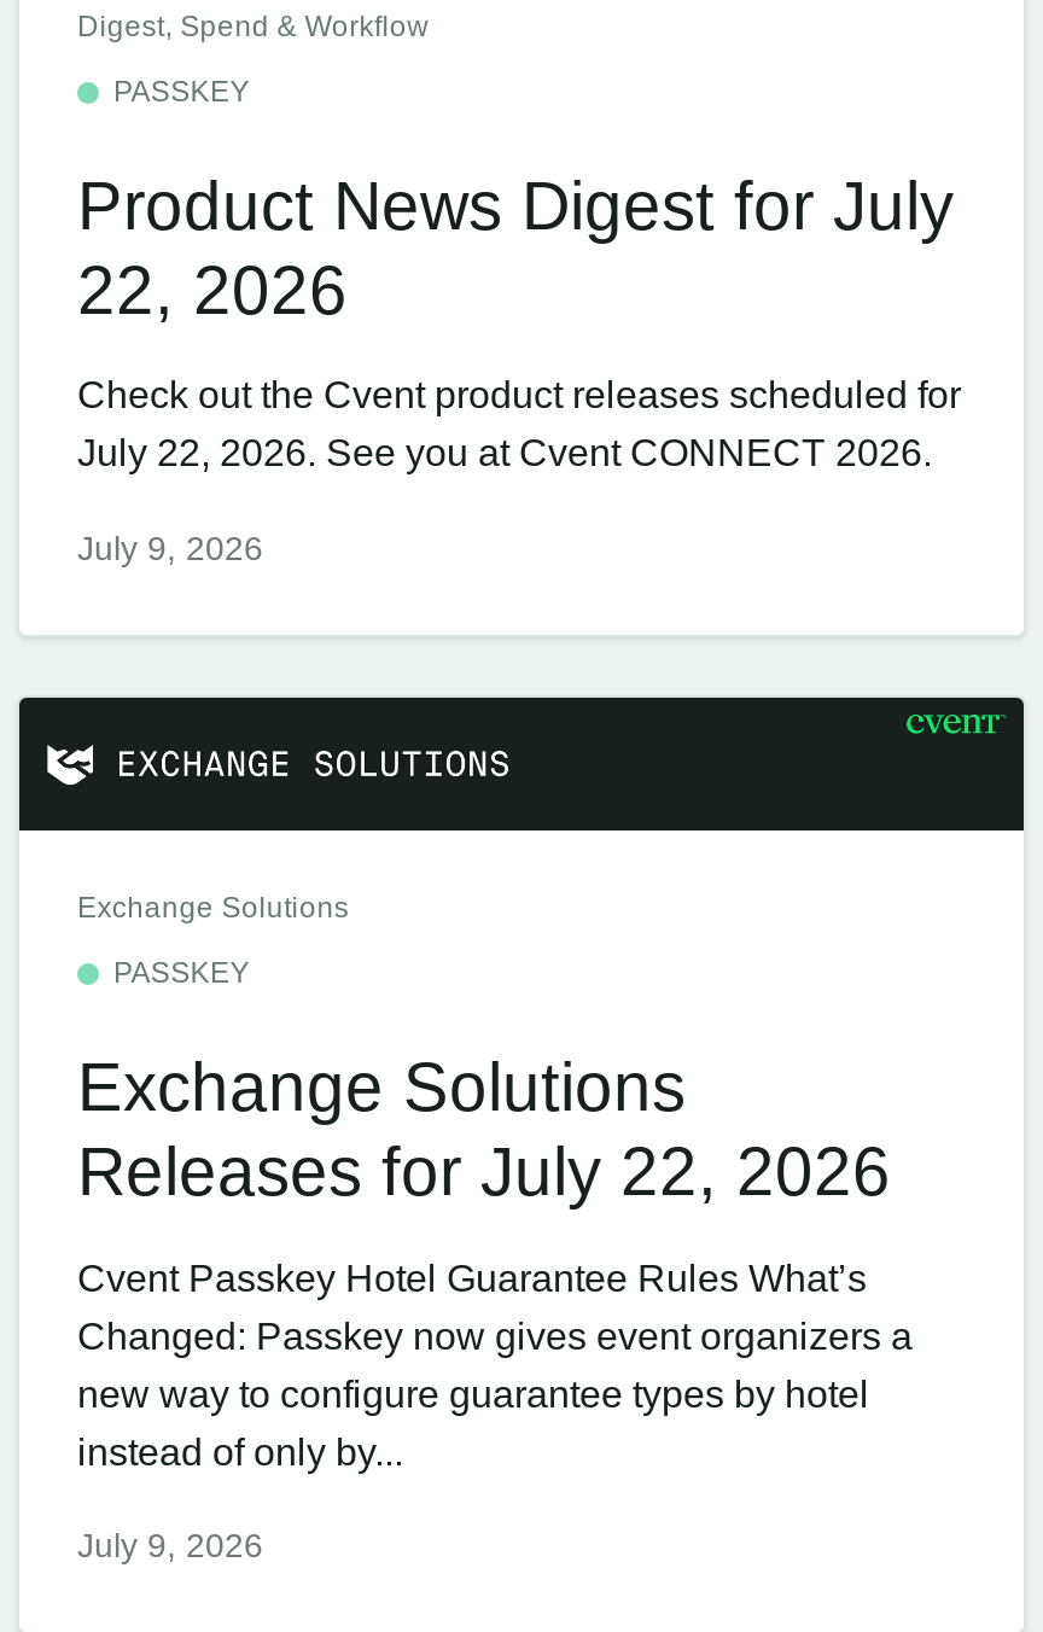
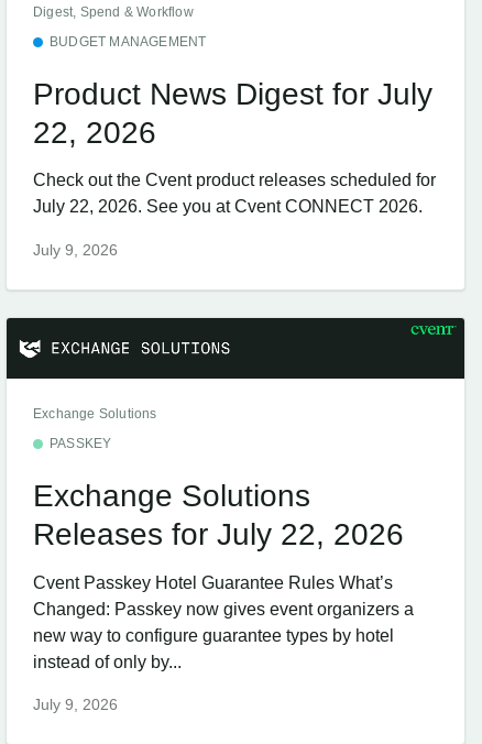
[113,74,250,108] PASSKEY -> [50,34,206,49] BUDGET MANAGEMENT

